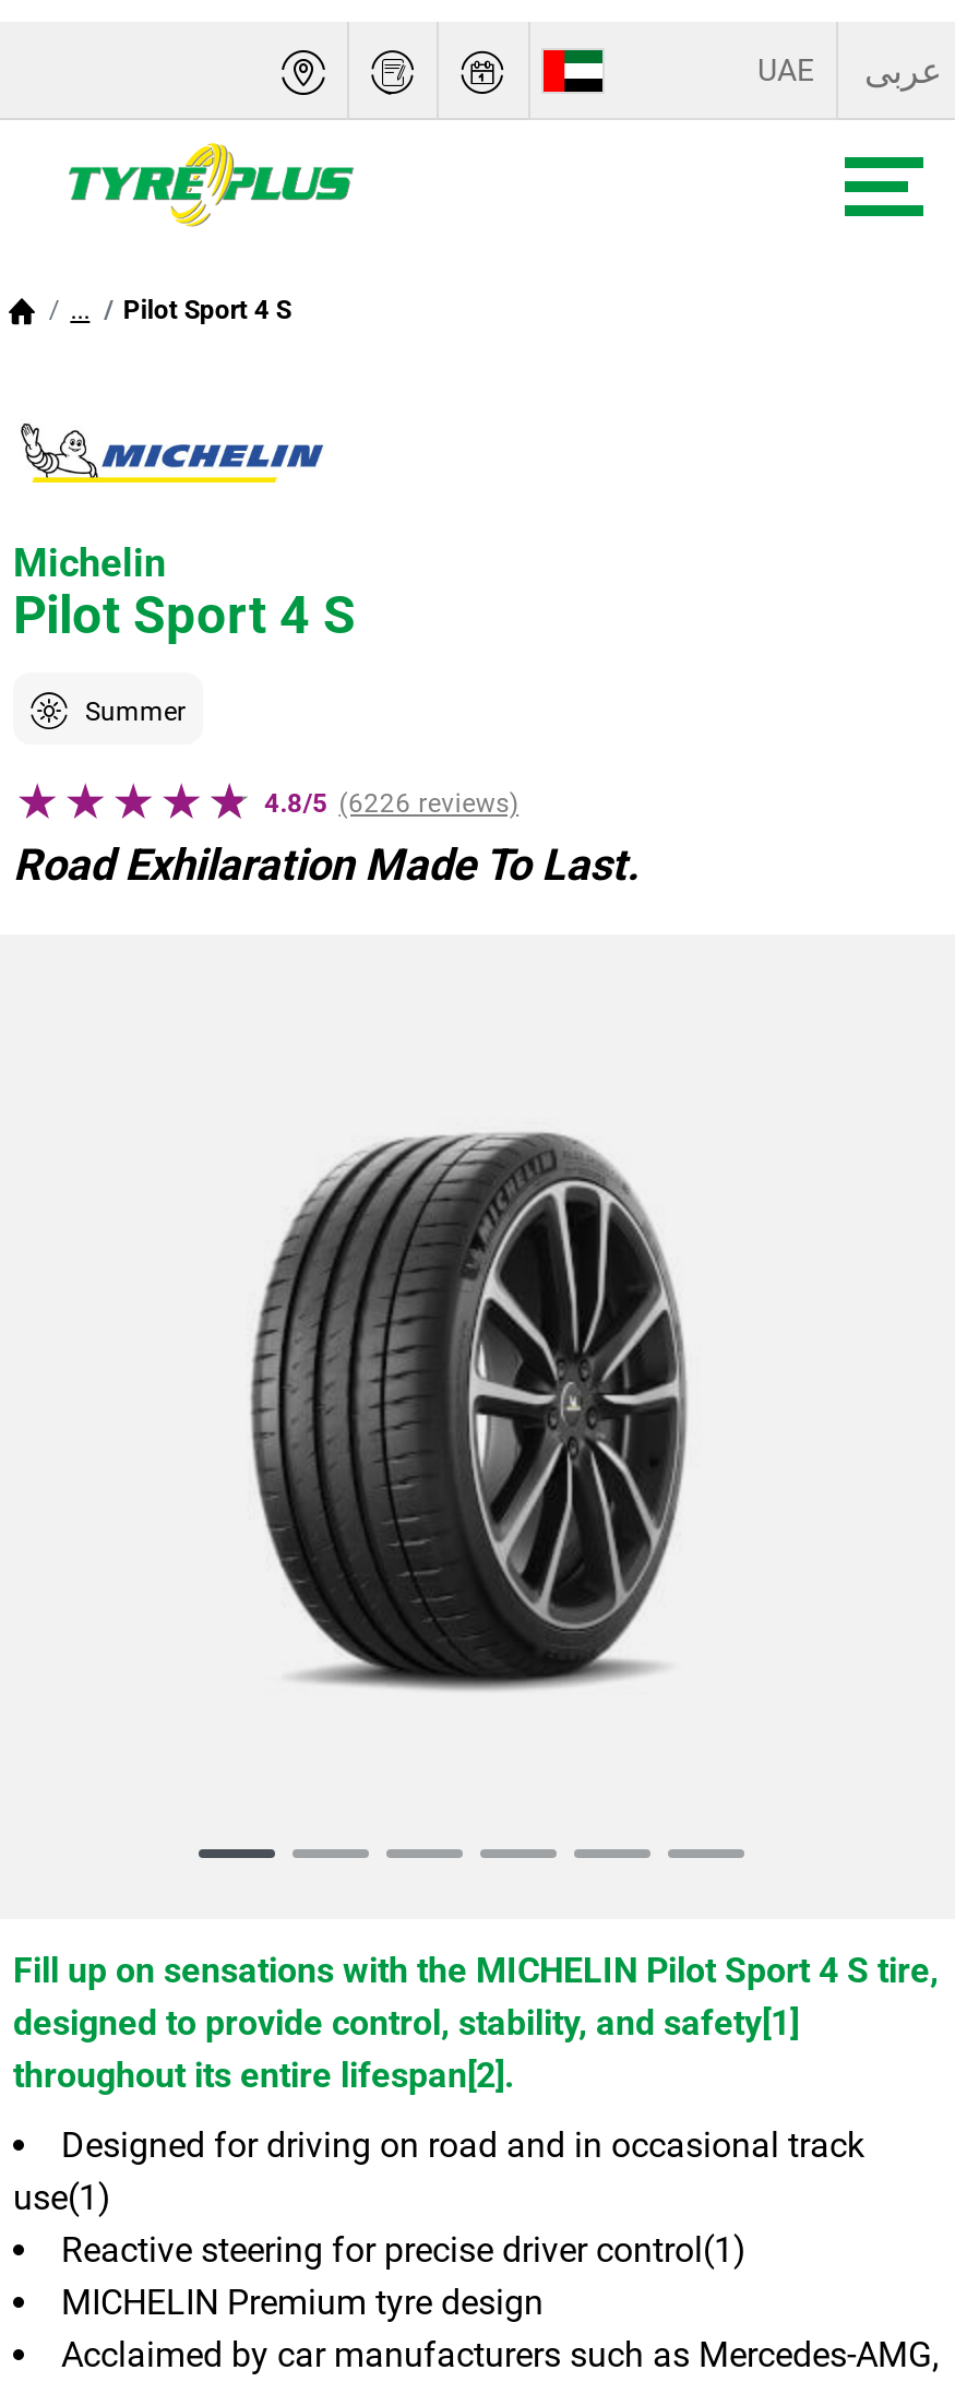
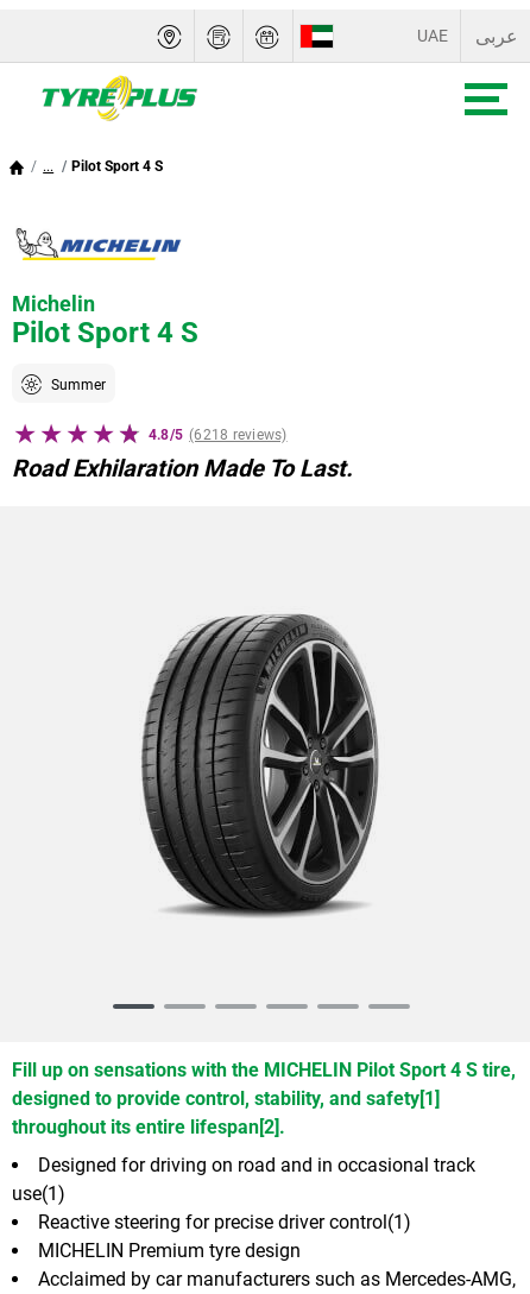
[264,788,519,818] 4.8/5 (6226 reviews) -> [149,426,287,443] 4.8/5 (6218 reviews)

